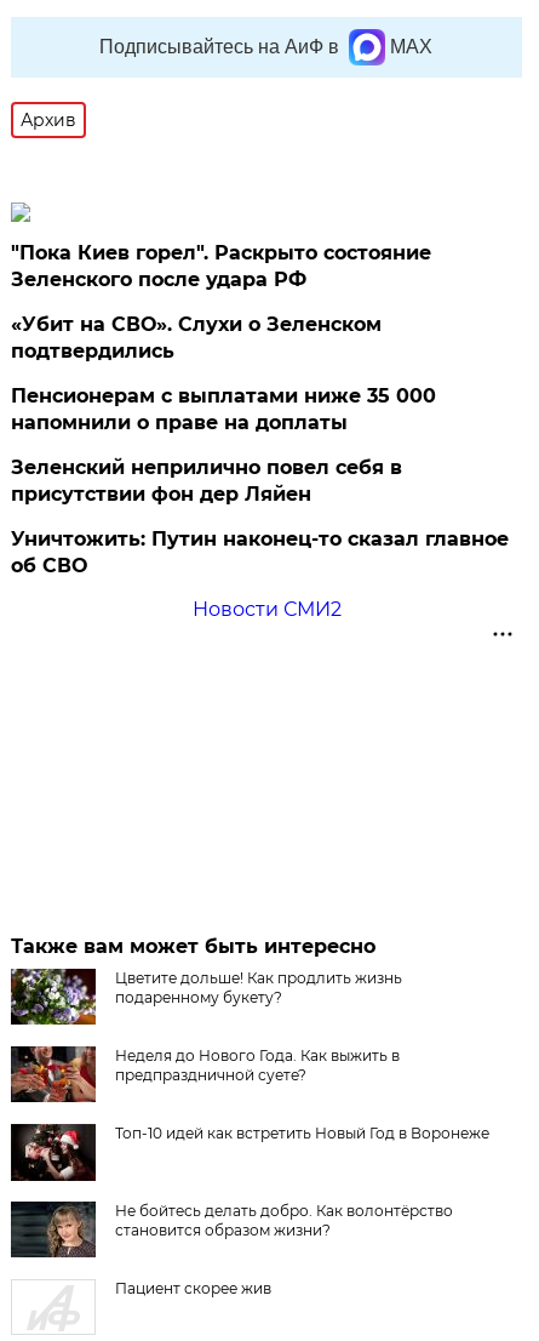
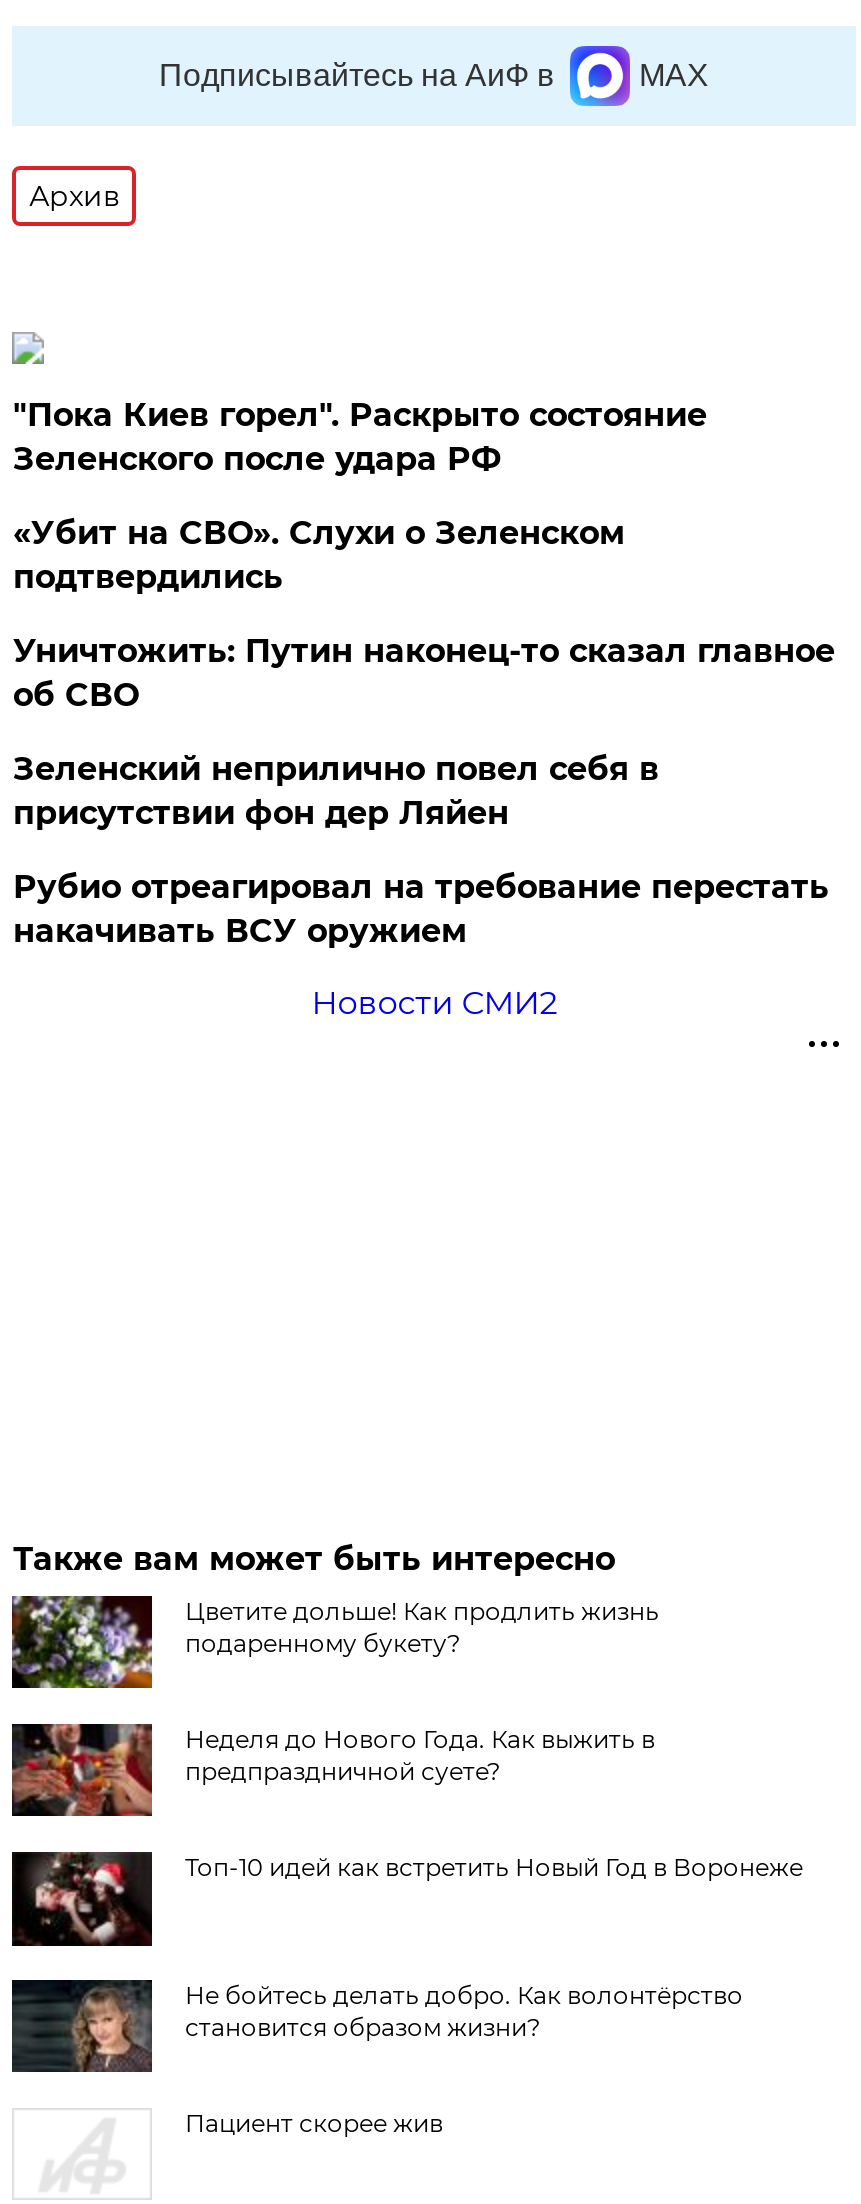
[11,384,437,434] Пенсионерам с выплатами ниже 35 000 | напомнили о праве на доплаты -> none
none -> [13,868,829,950] Рубио отреагировал на требование перестать | накачивать ВСУ оружием
moved [11,527,509,577] -> [13,632,835,714]: Уничтожить: Путин наконец-то сказал главное | об СВО

